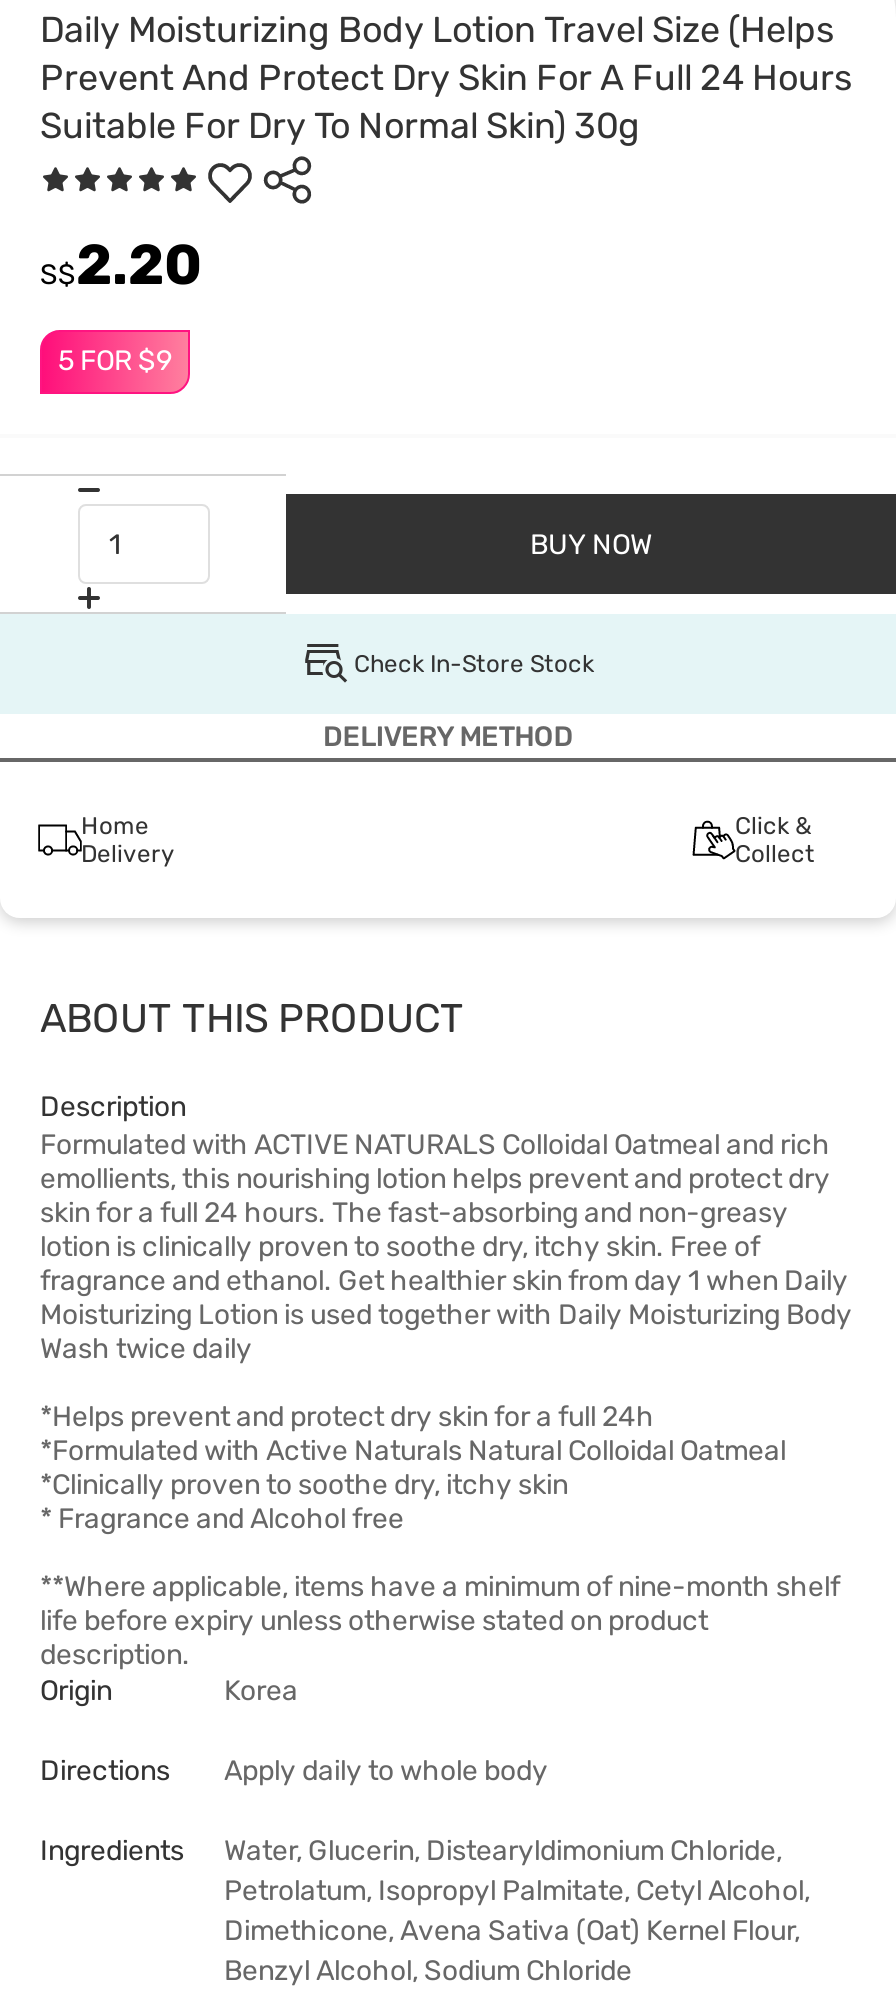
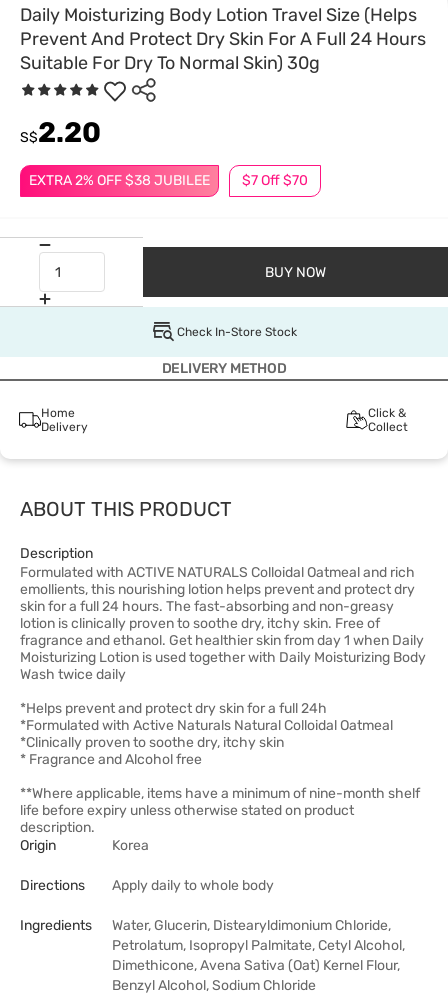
[58,344,172,378] 5 FOR $9 -> [29,172,308,189] EXTRA 2% OFF $38 JUBILEE | $7 Off $70

